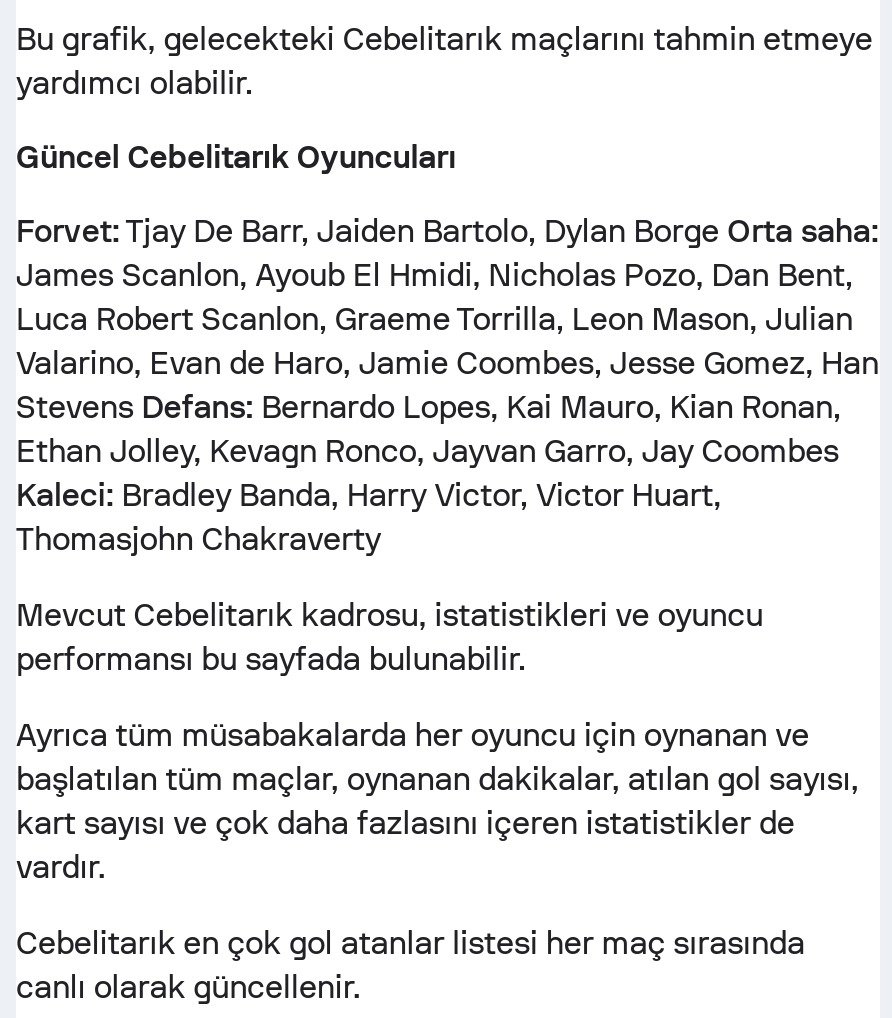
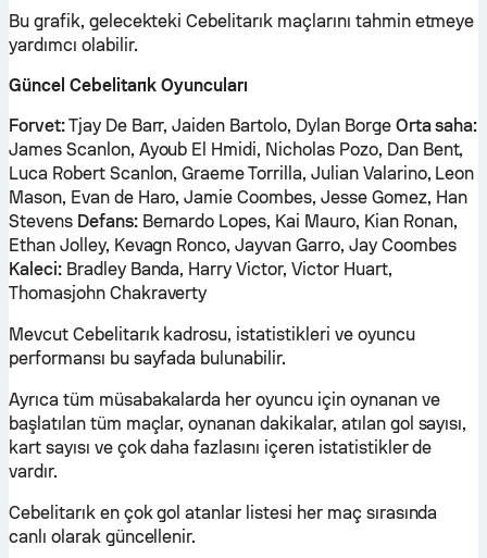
[16,300,853,338] Luca Robert Scanlon, Graeme Torrilla, Leon Mason, Julian -> [9,163,474,184] Luca Robert Scanlon, Graeme Torrilla, Julian Valarino, Leon
[16,344,879,382] Valarino, Evan de Haro, Jamie Coombes, Jesse Gomez, Han -> [9,187,467,208] Mason, Evan de Haro, Jamie Coombes, Jesse Gomez, Han

